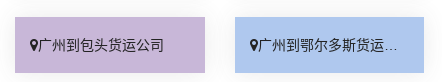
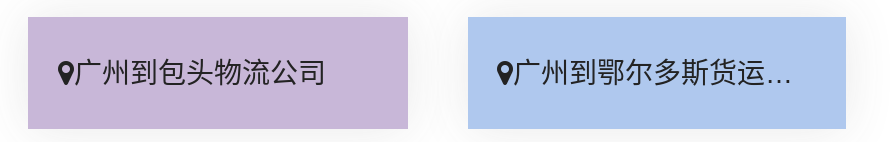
[38,37,164,53] 广州到包头货运公司 -> [74,57,326,89] 广州到包头物流公司

